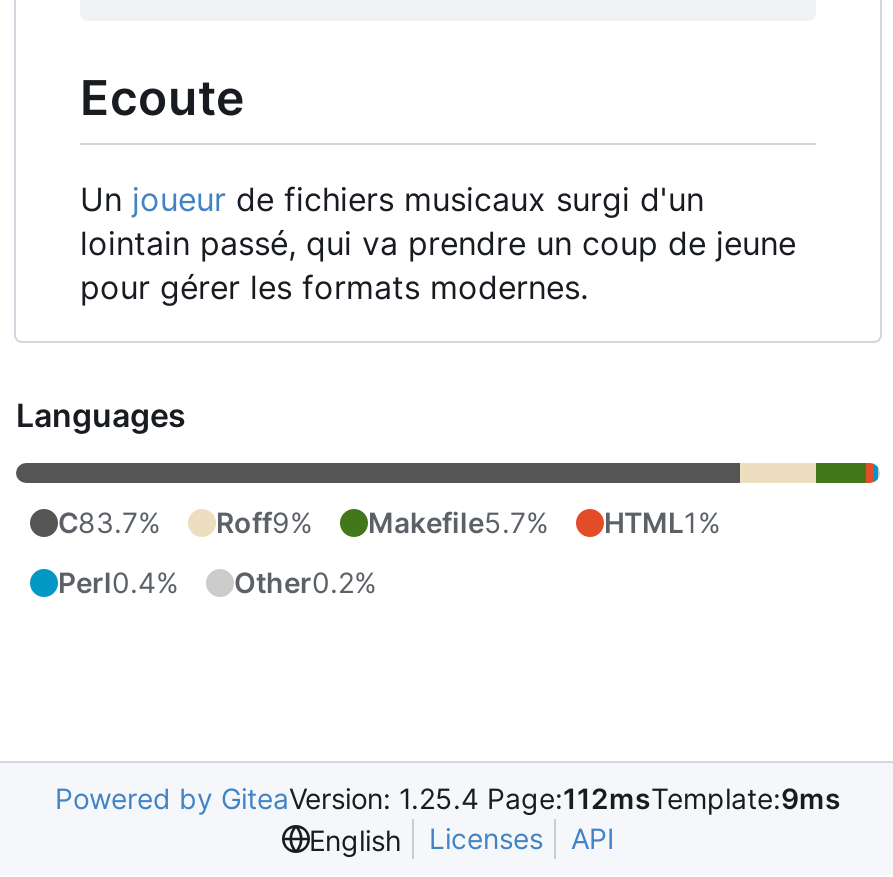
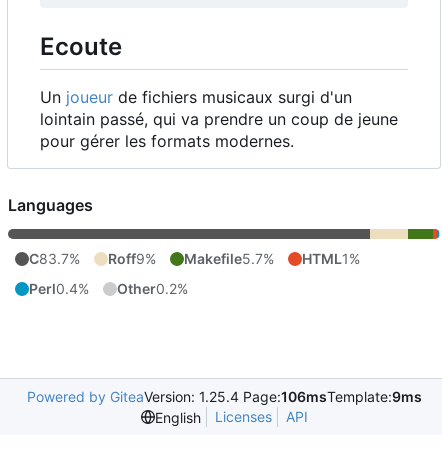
[55,781,841,815] Powered by GiteaVersion: 1.25.4 Page:112msTemplate:9ms -> [26,388,421,405] Powered by GiteaVersion: 1.25.4 Page:106msTemplate:9ms

